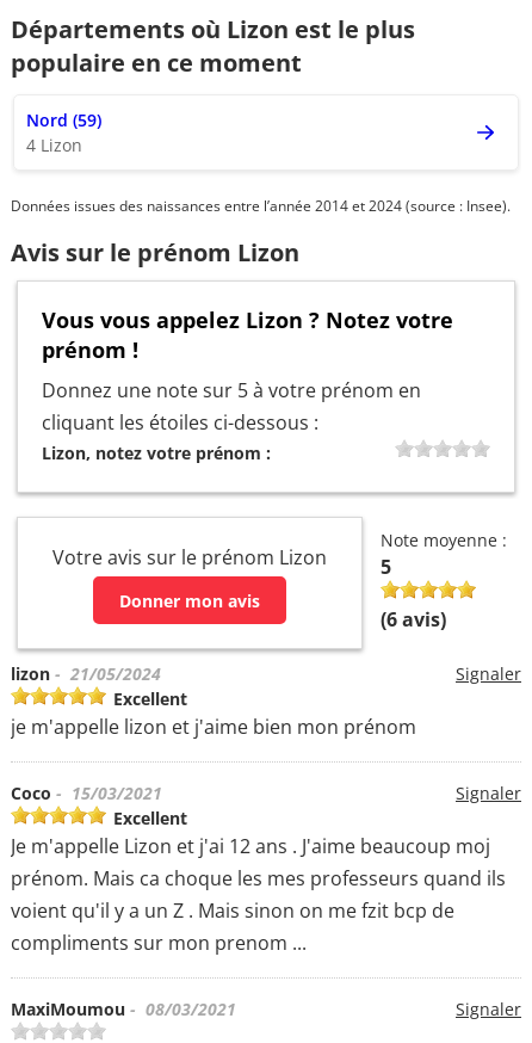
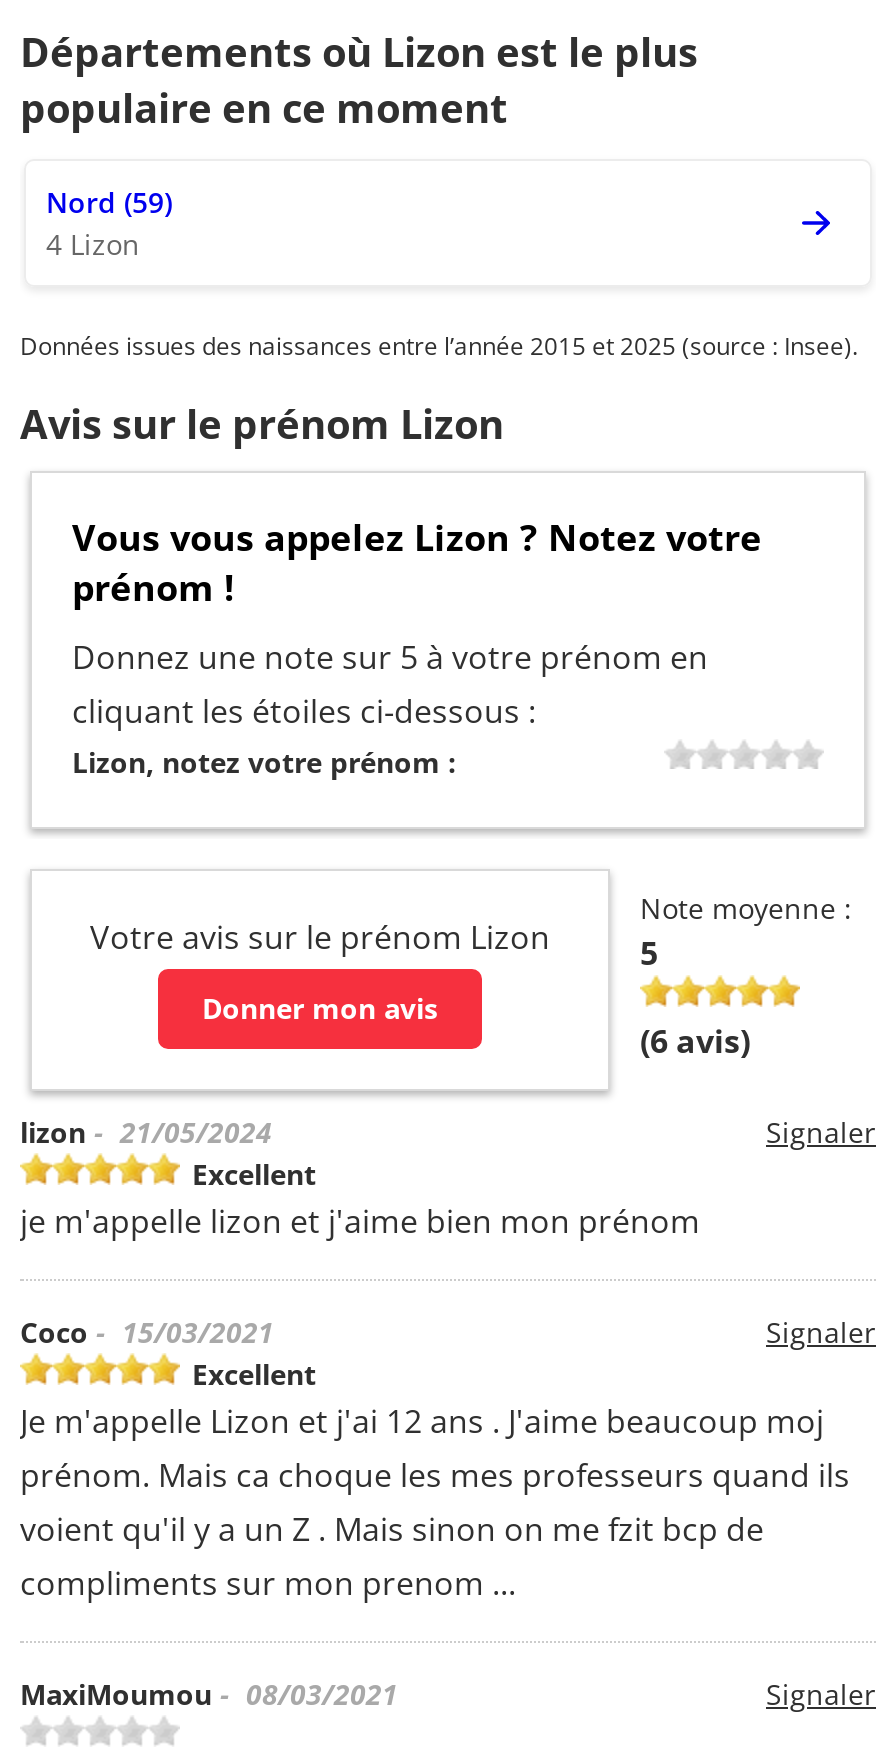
[11,195,511,215] Données issues des naissances entre l’année 2014 et 2024 (source : Insee). -> [20,329,858,363] Données issues des naissances entre l’année 2015 et 2025 (source : Insee).

